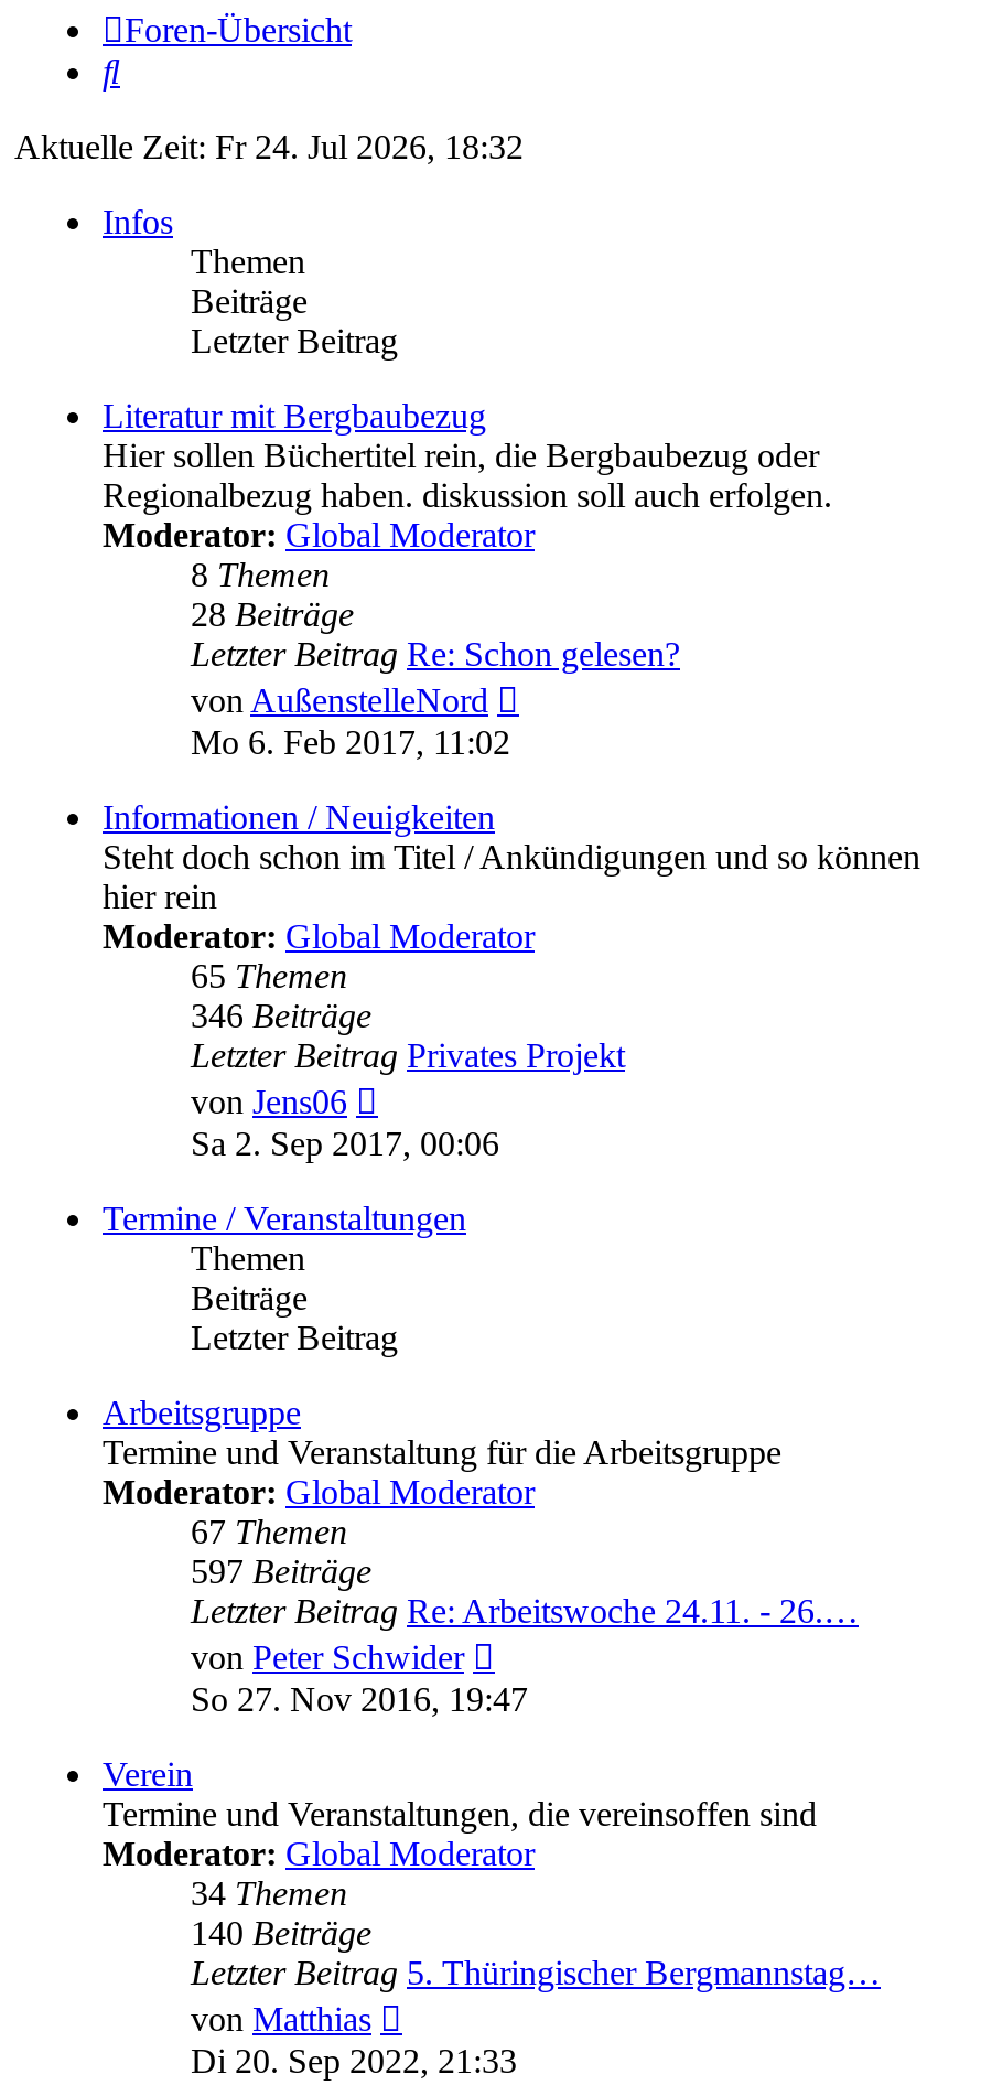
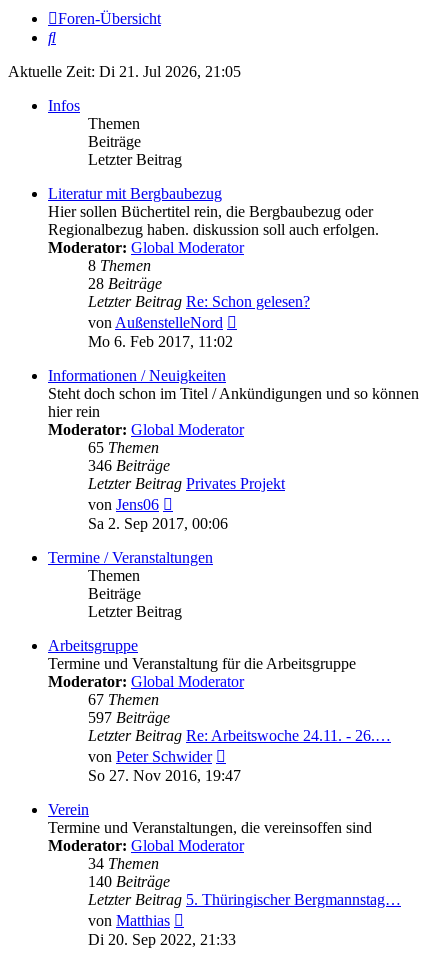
[14,129,524,166] Aktuelle Zeit: Fr 24. Jul 2026, 18:32 -> [8,63,241,80] Aktuelle Zeit: Di 21. Jul 2026, 21:05

